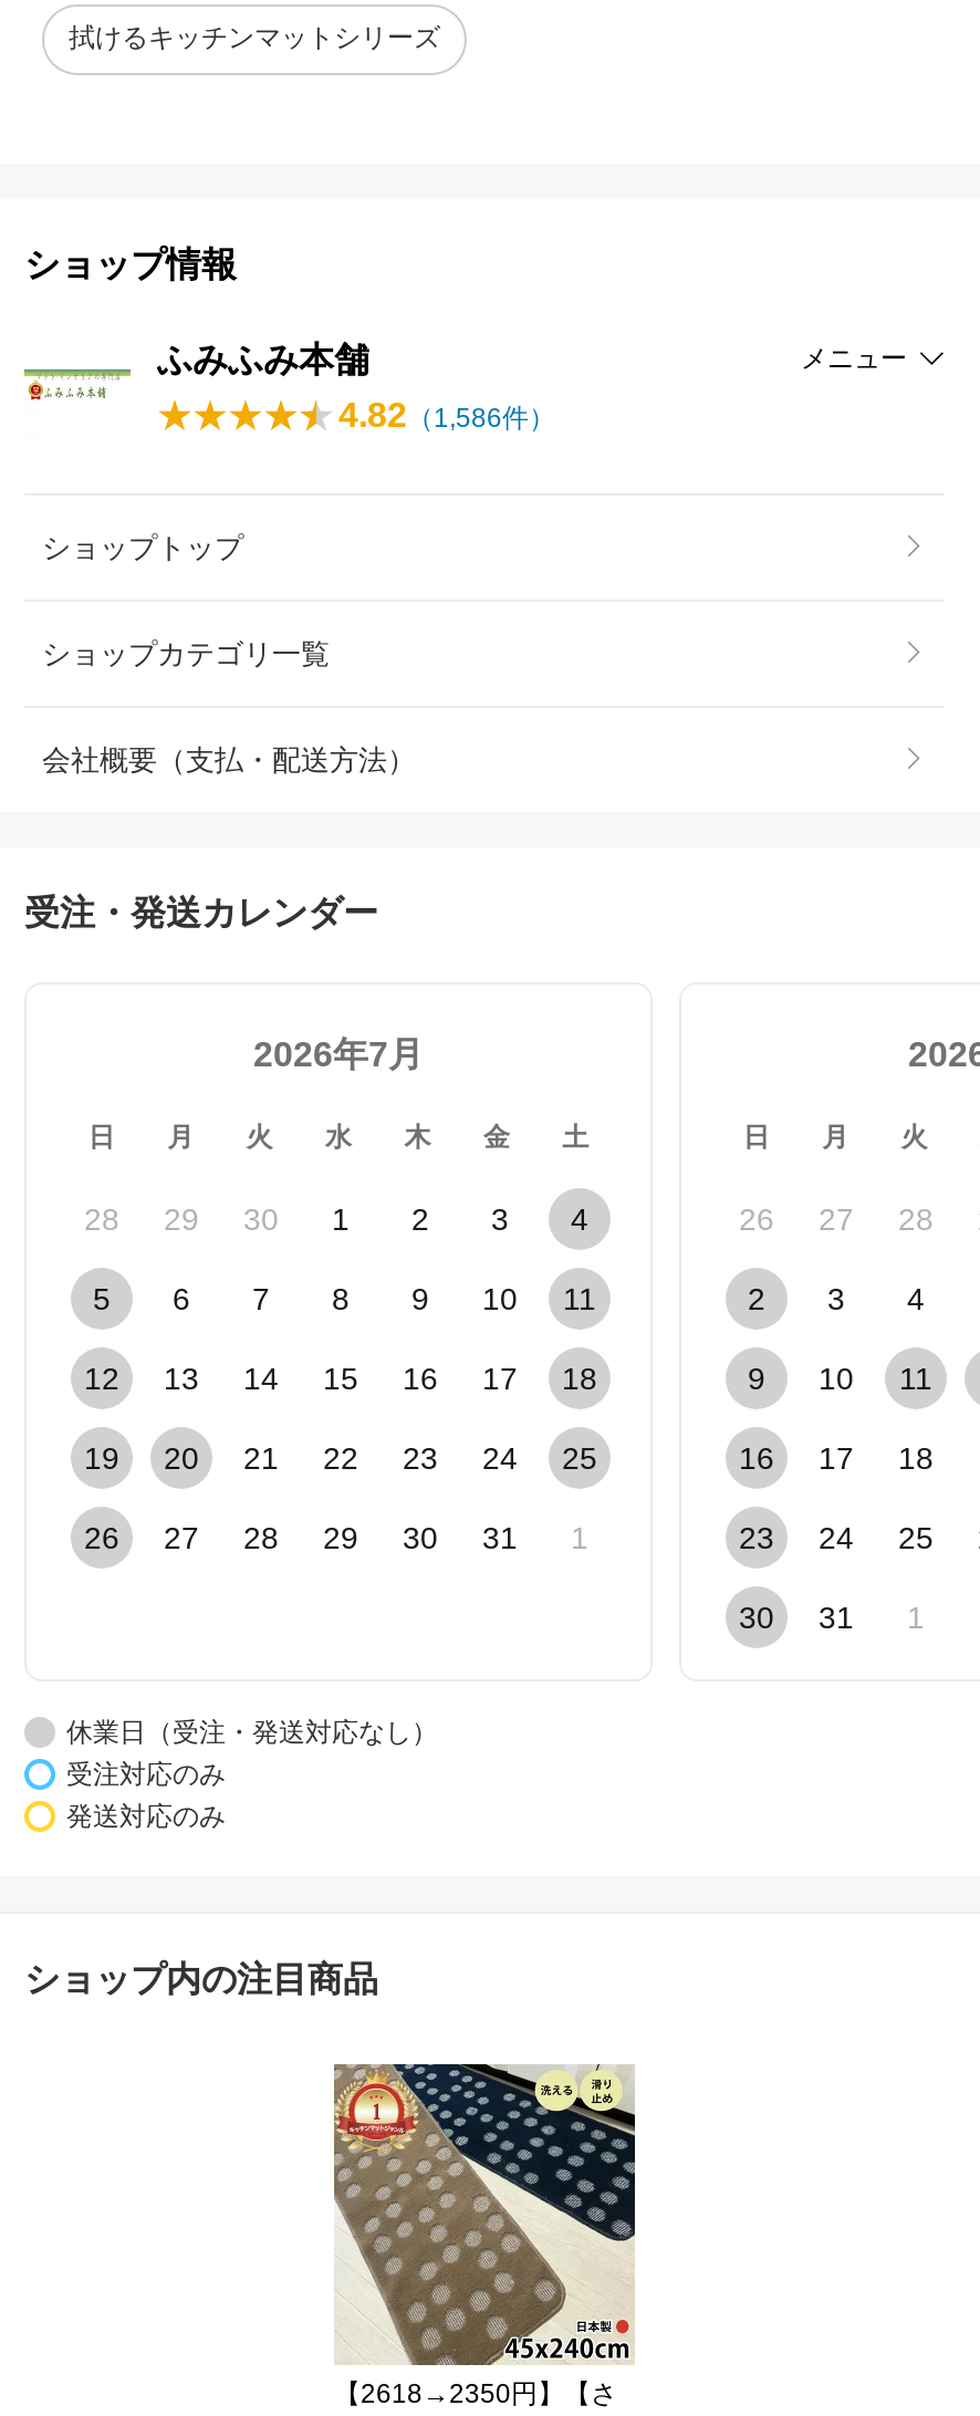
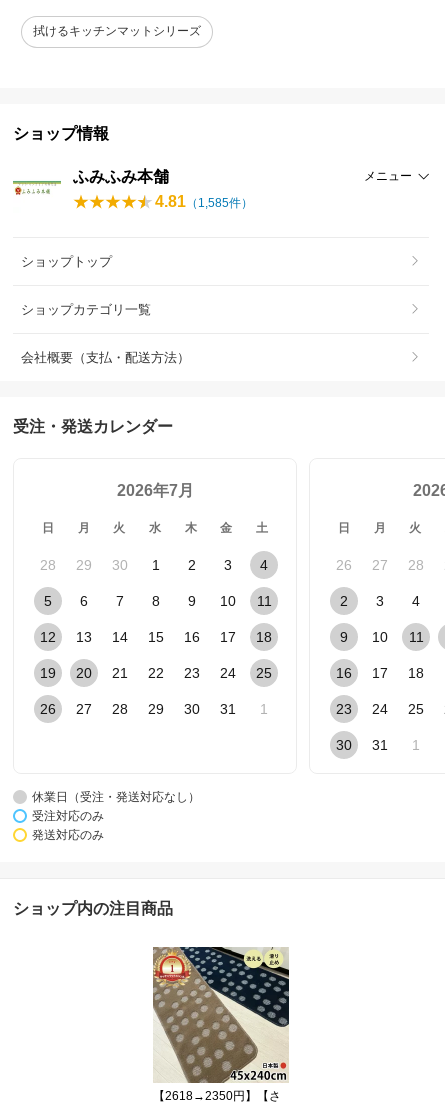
[338,395,555,433] 4.82（1,586件） -> [155,193,253,210] 4.81（1,585件）

